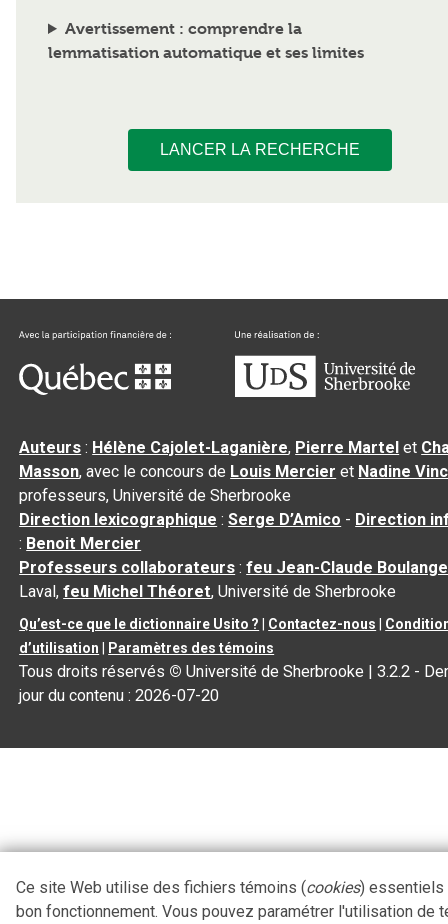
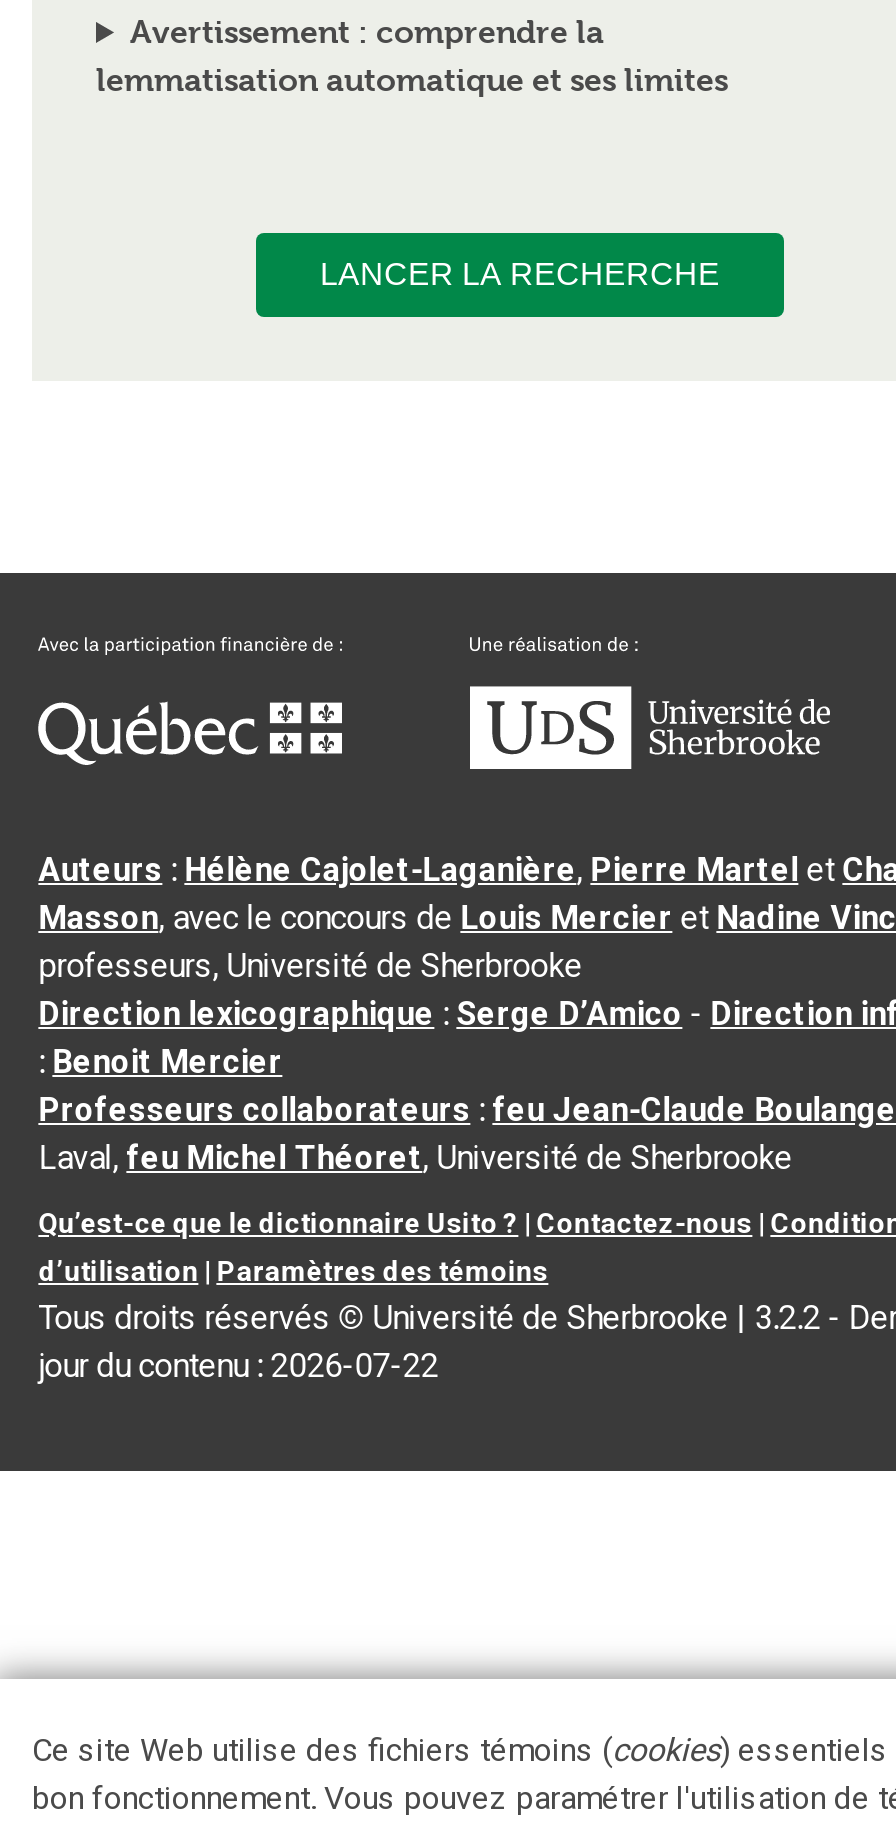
[19,686,219,705] jour du contenu : 2026-07-20 -> [38,1347,438,1385] jour du contenu : 2026-07-22

